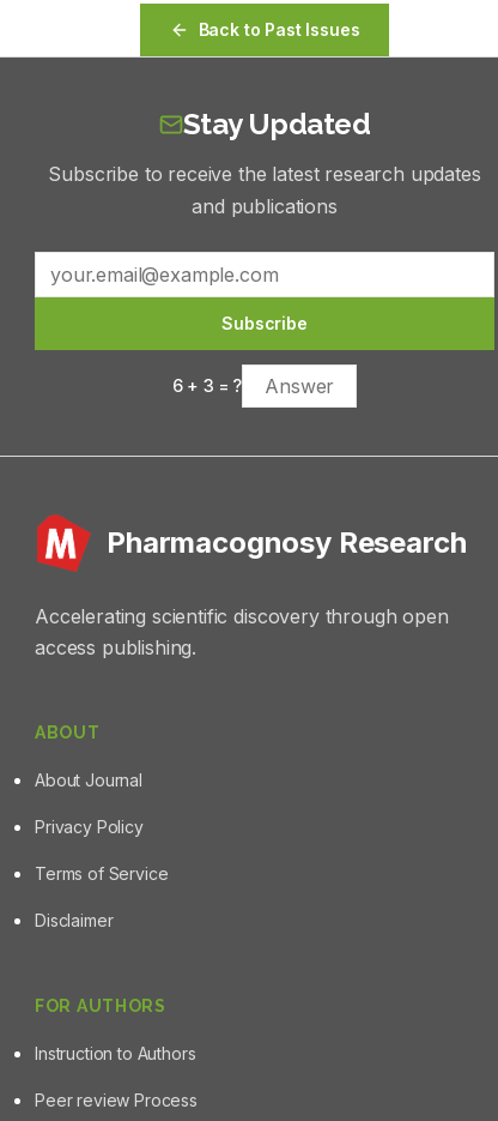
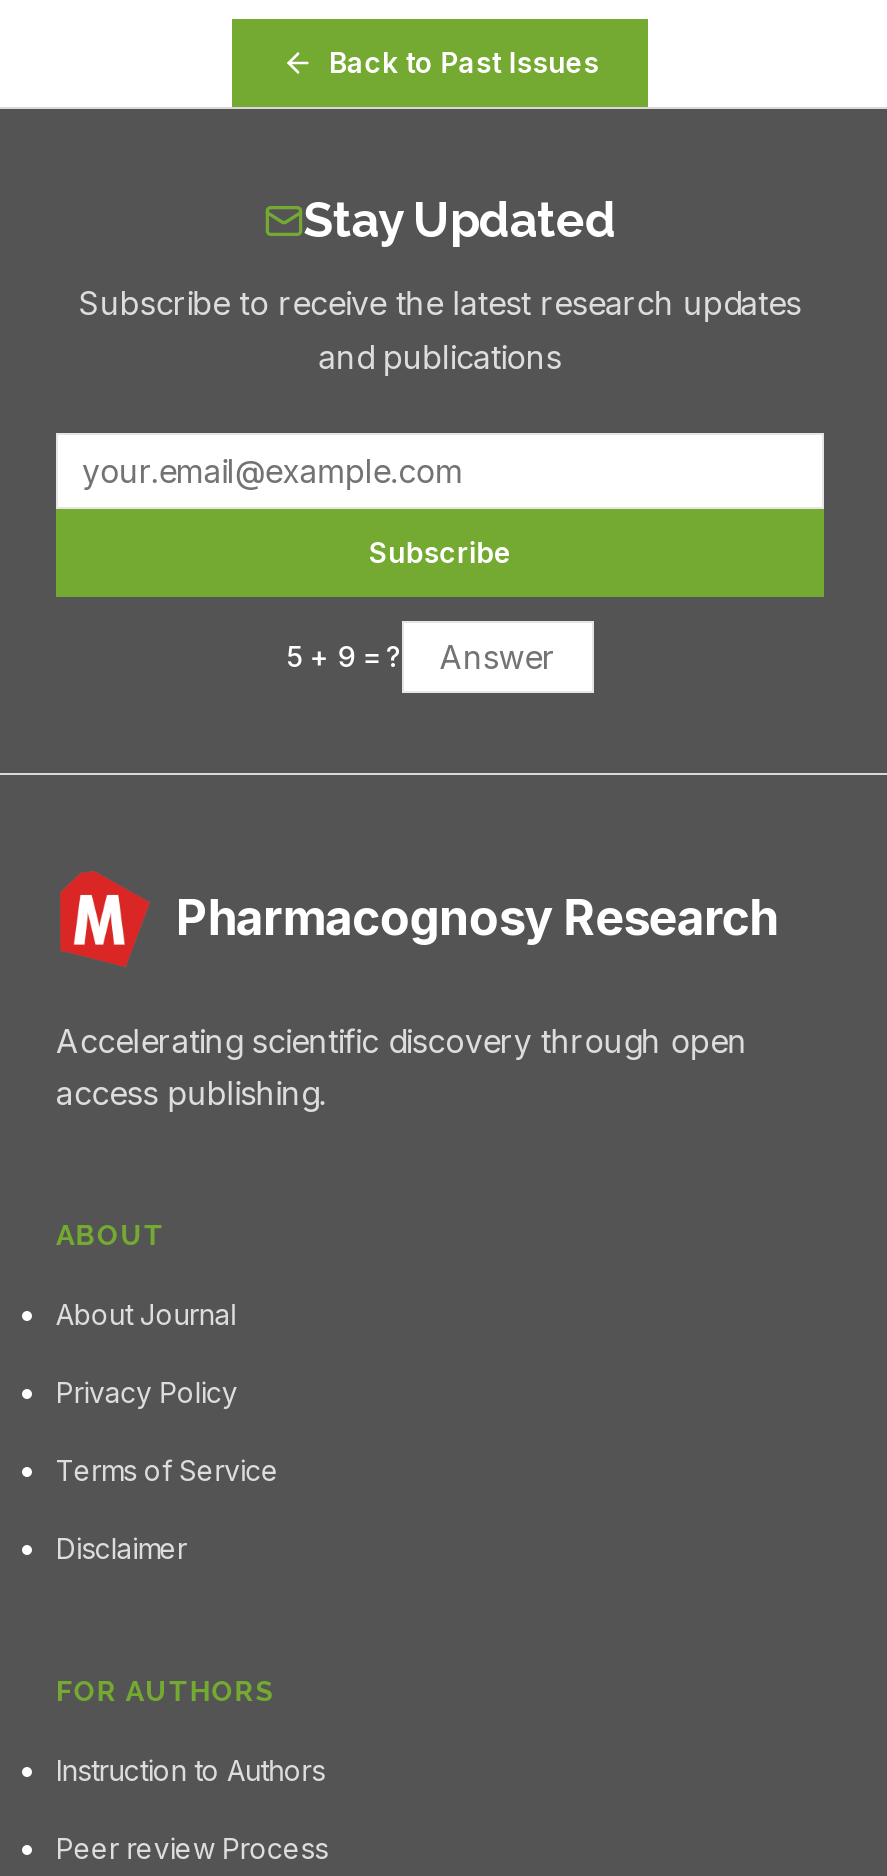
[172,375,242,396] 6 + 3 = ? -> [286,639,402,673] 5 + 9 = ?

